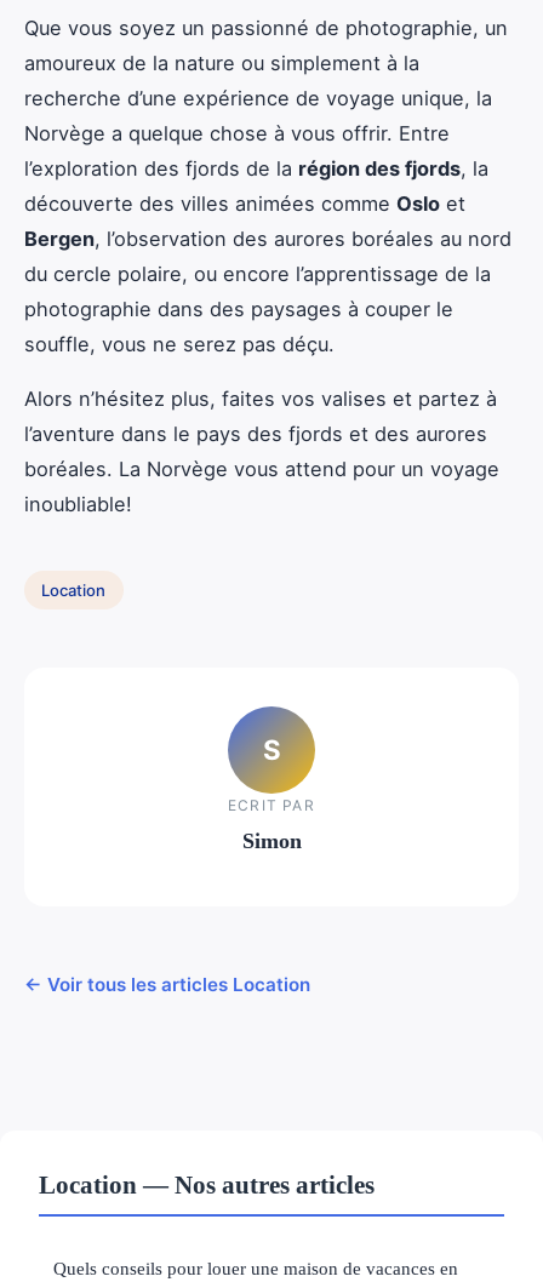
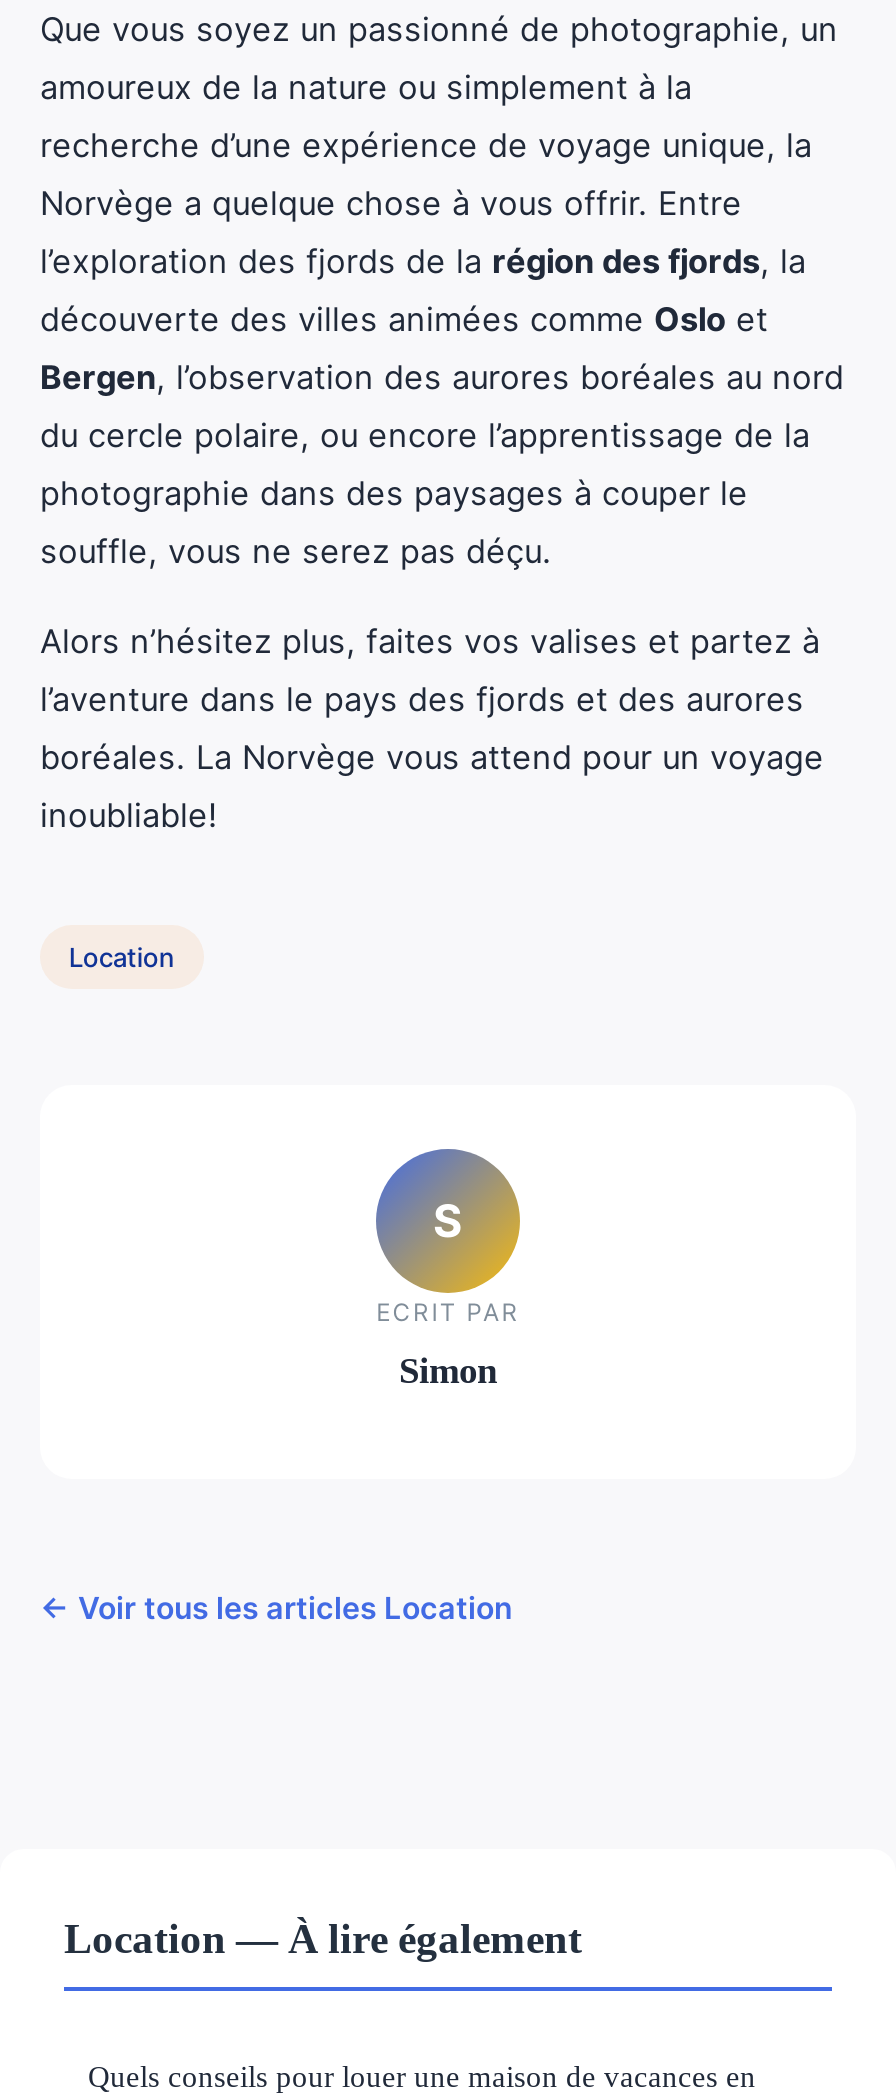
[39,1171,375,1199] Location — Nos autres articles -> [64,1916,582,1962] Location — À lire également

